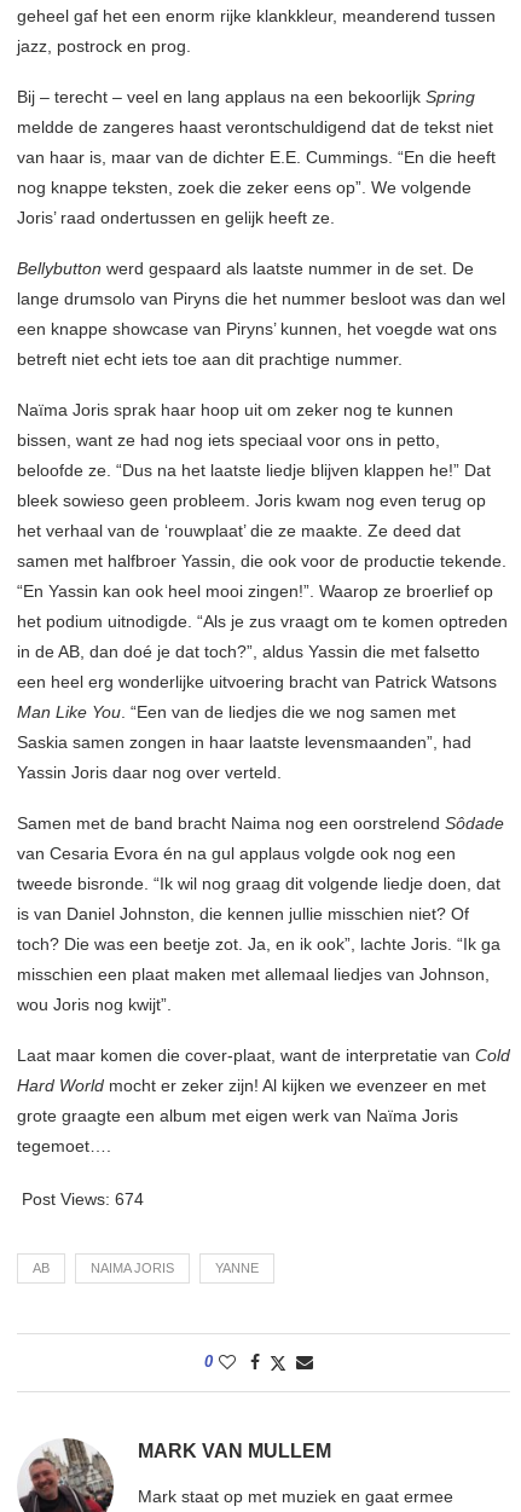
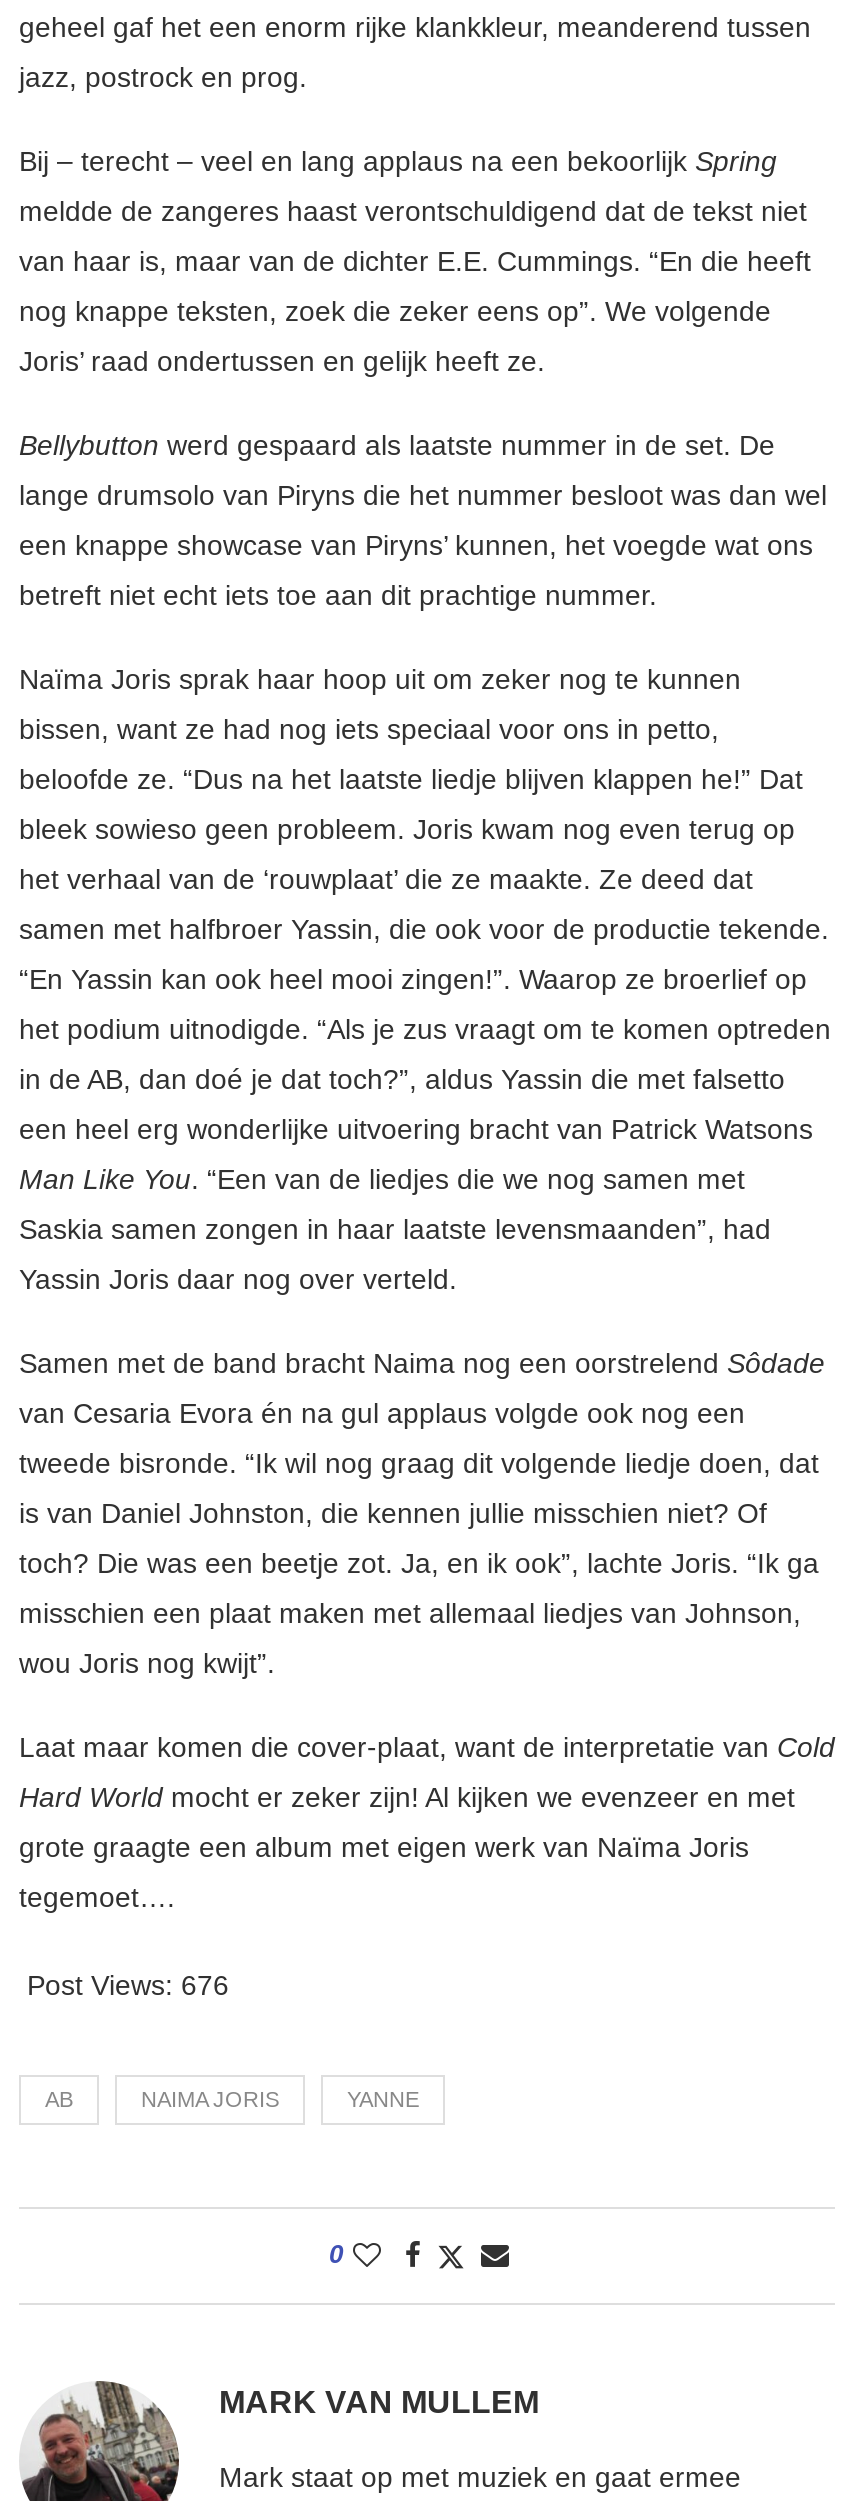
[22,1190,144,1209] Post Views: 674 -> [27,1968,229,2000] Post Views: 676

